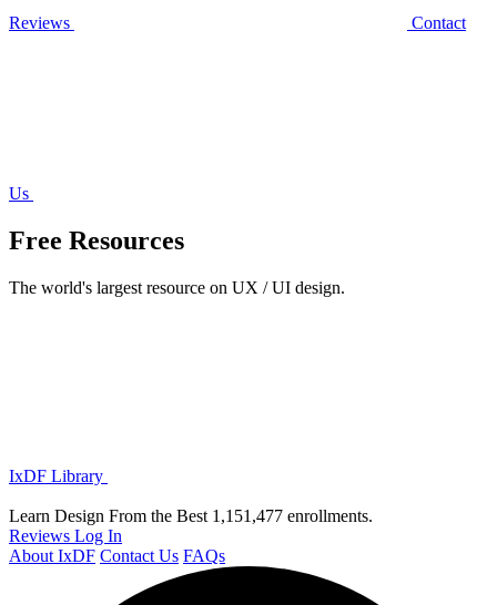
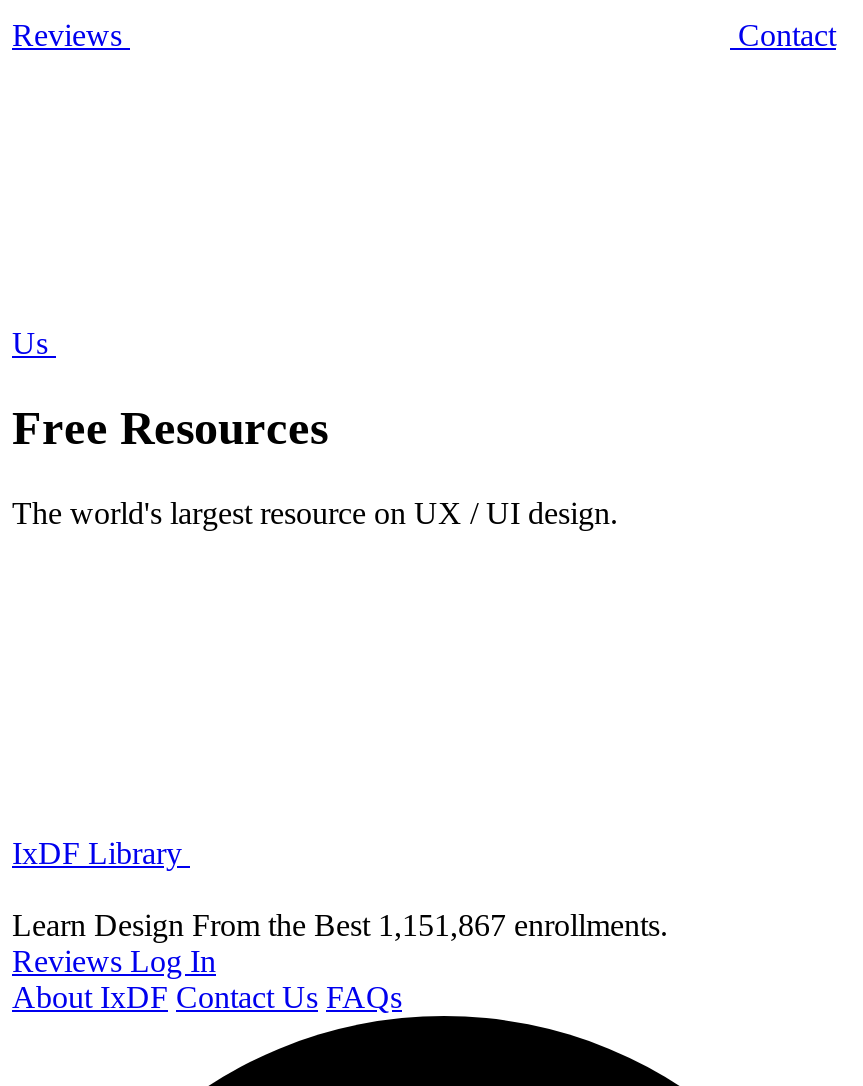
[9,506,373,525] Learn Design From the Best 1,151,477 enrollments. -> [12,907,668,941] Learn Design From the Best 1,151,867 enrollments.

